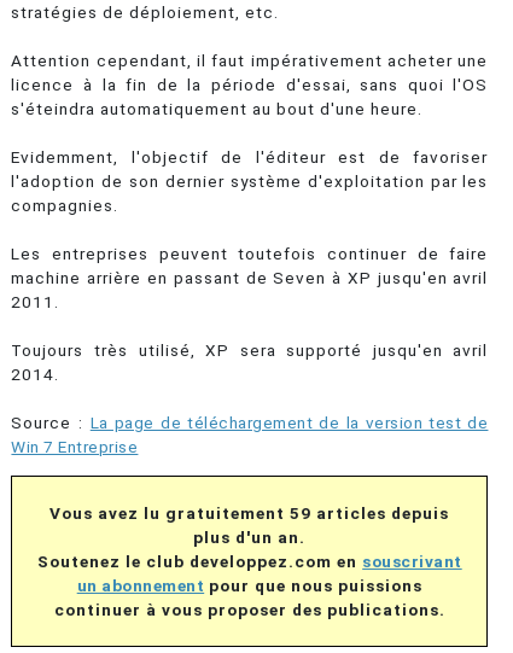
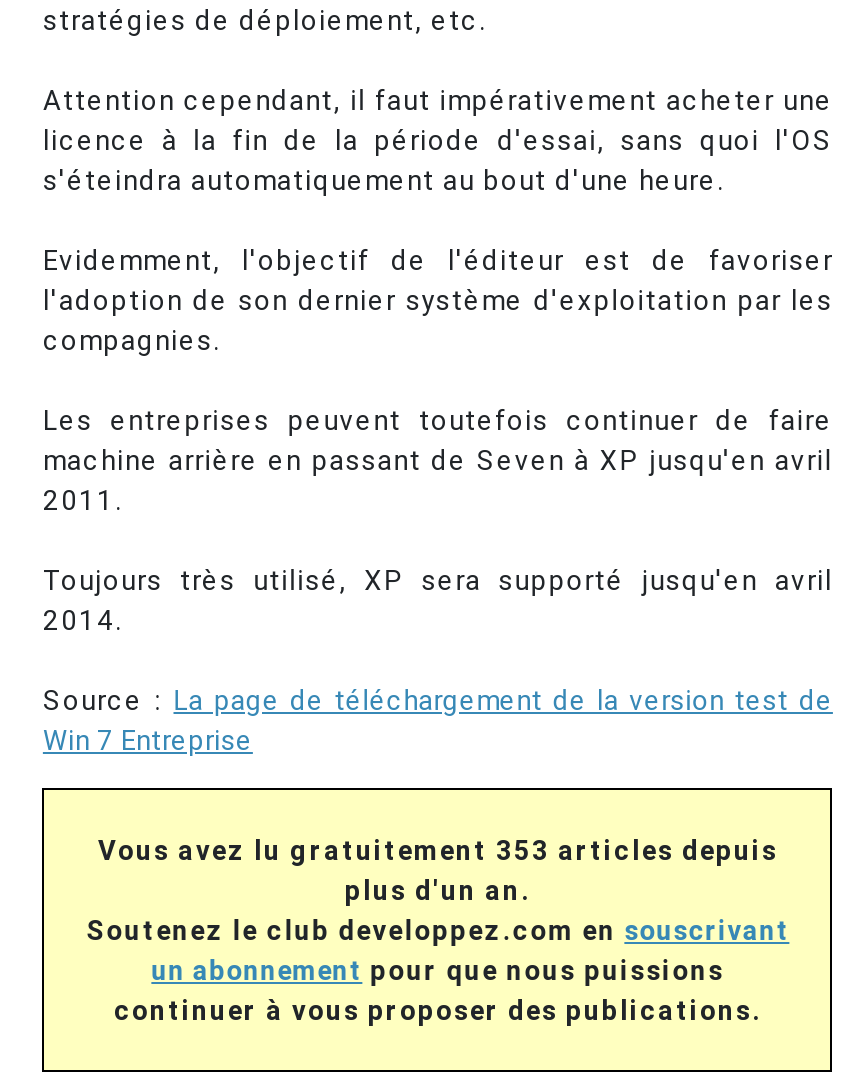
[50,503,450,523] Vous avez lu gratuitement 59 articles depuis -> [98,834,778,866] Vous avez lu gratuitement 353 articles depuis

